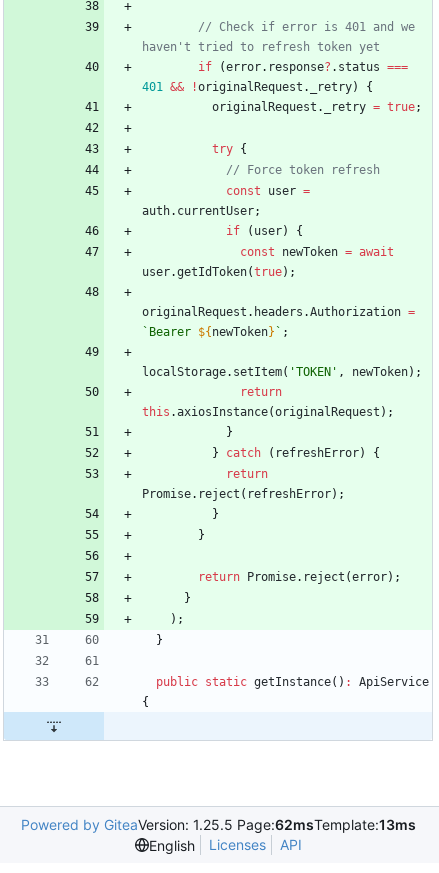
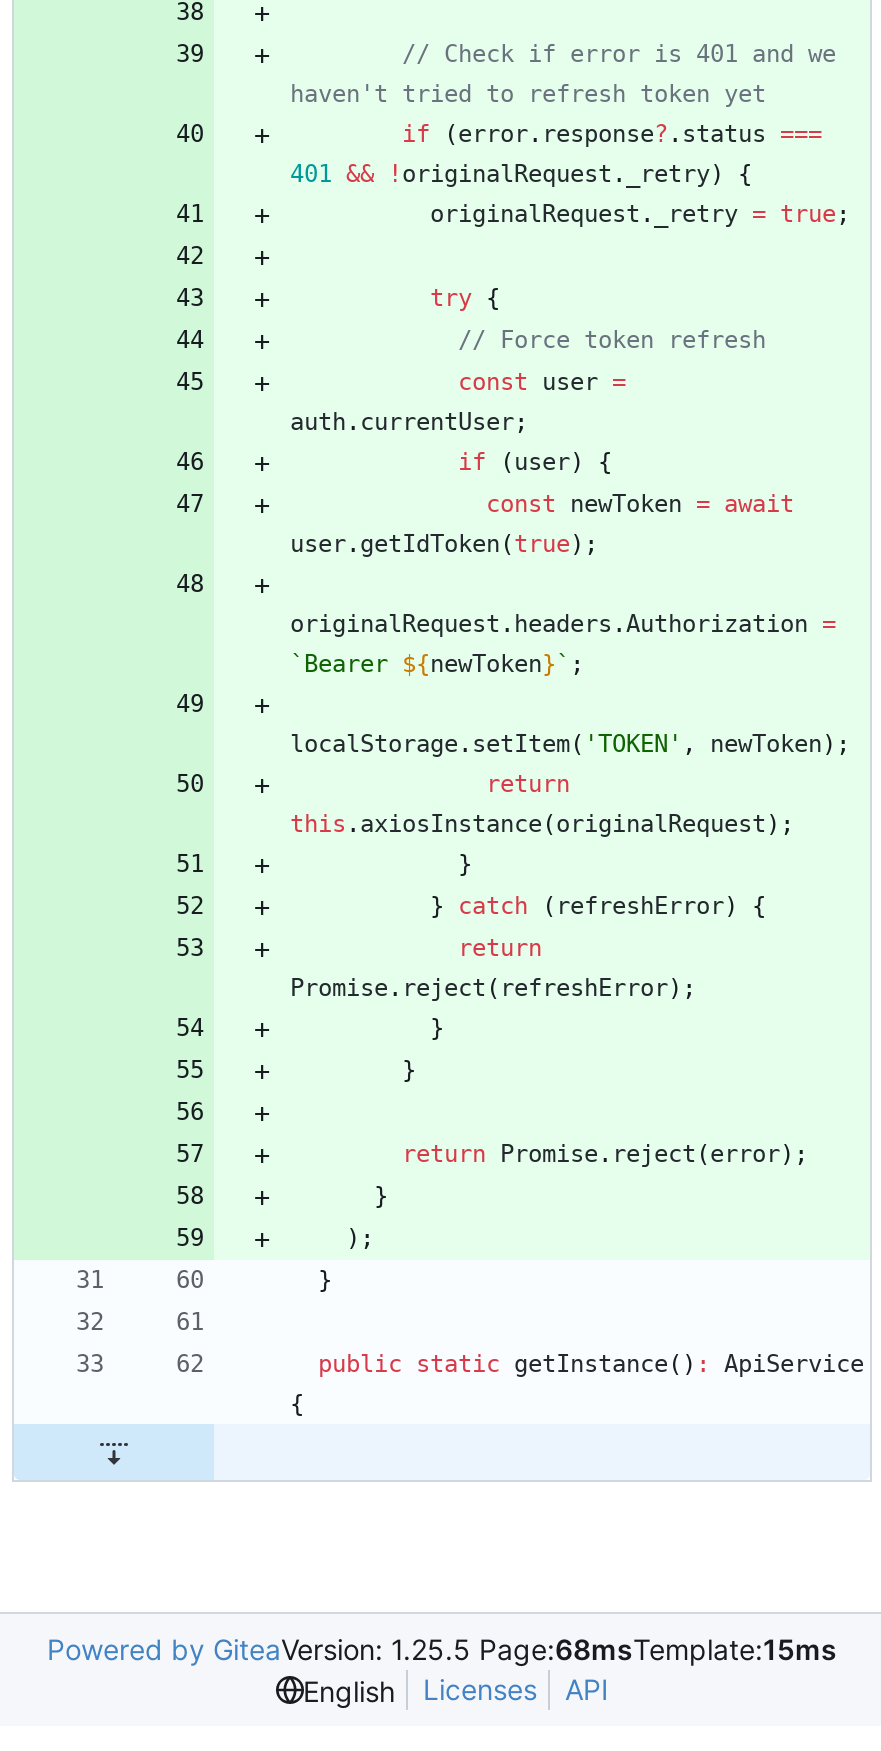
[20,816,415,833] Powered by GiteaVersion: 1.25.5 Page:62msTemplate:13ms -> [47,1632,837,1666] Powered by GiteaVersion: 1.25.5 Page:68msTemplate:15ms

